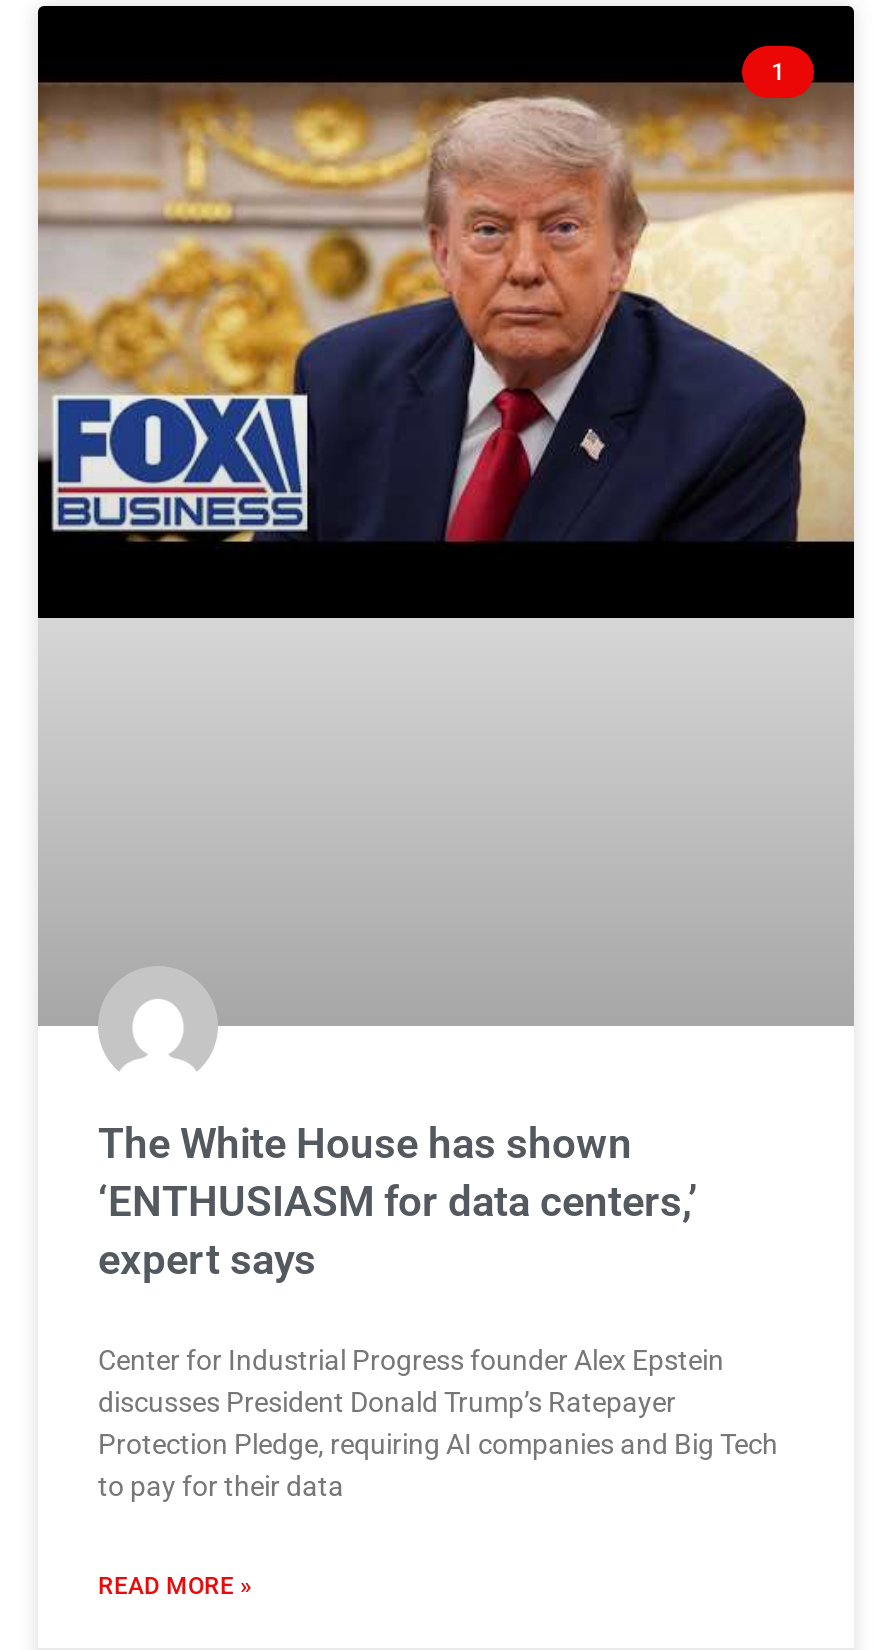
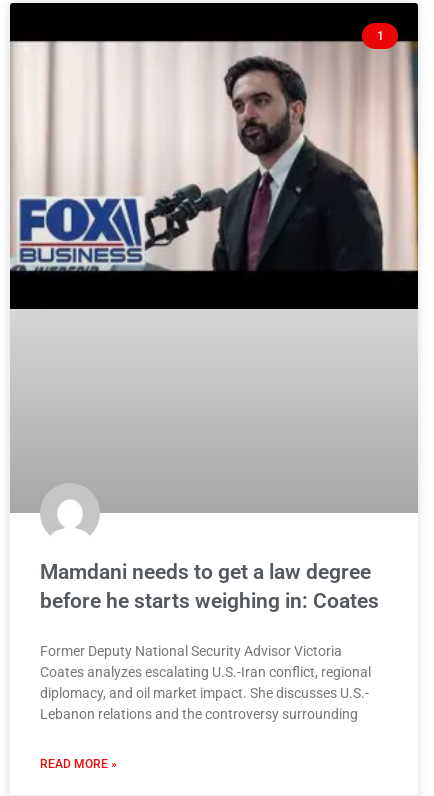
[38,84,856,544] [image] -> [10,41,419,272] [image]
[98,1121,698,1285] The White House has shown | ‘ENTHUSIASM for data centers,’ | expert says -> [40,560,379,613] Mamdani needs to get a law degree | before he starts weighing in: Coates
[98,1345,778,1503] Center for Industrial Progress founder Alex Epstein | discusses President Donald Trump’s Ratepayer | Protection Pledge, requiring AI companies and Big Tech | to pay for their data -> [40,643,371,722] Former Deputy National Security Advisor Victoria | Coates analyzes escalating U.S.-Iran conflict, regional | diplomacy, and oil market impact. She discusses U.S.- | Lebanon relations and the controversy surrounding

